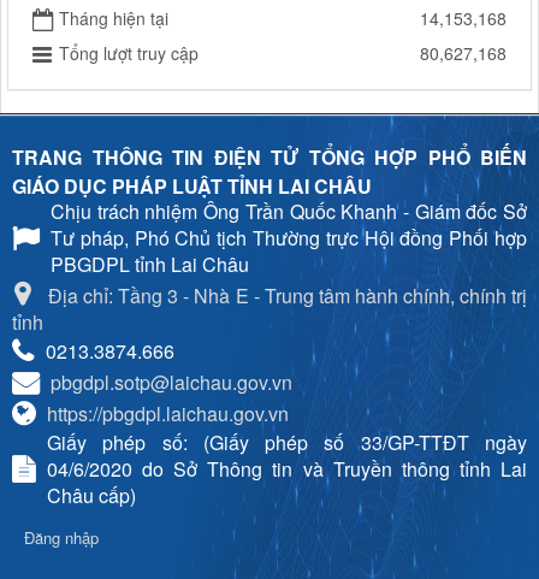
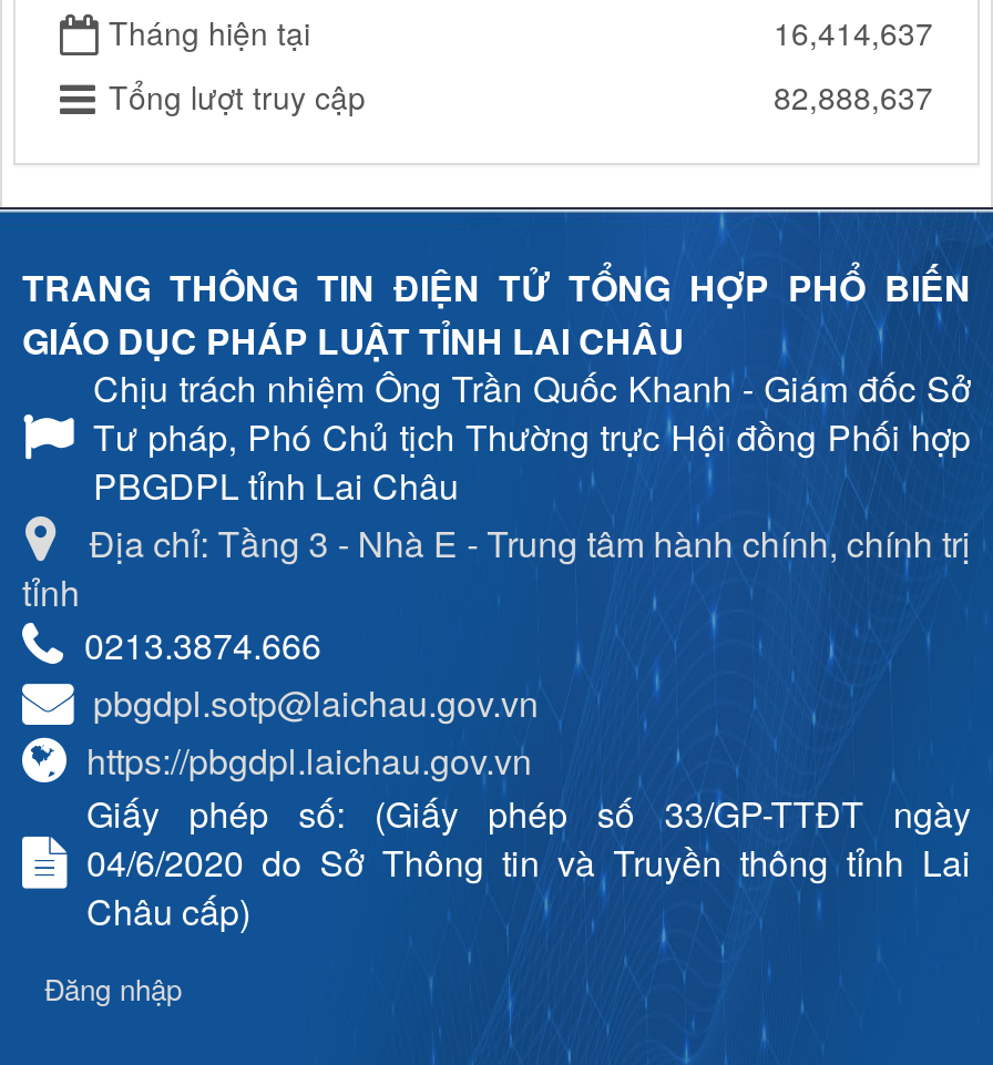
[420,6,507,30] 14,153,168 -> [774,10,933,55] 16,414,637
[420,41,507,65] 80,627,168 -> [774,75,933,119] 82,888,637

